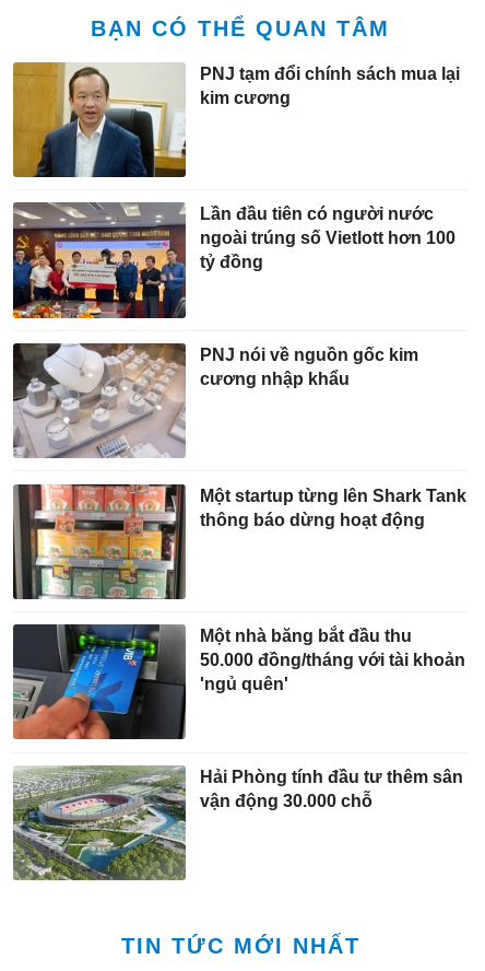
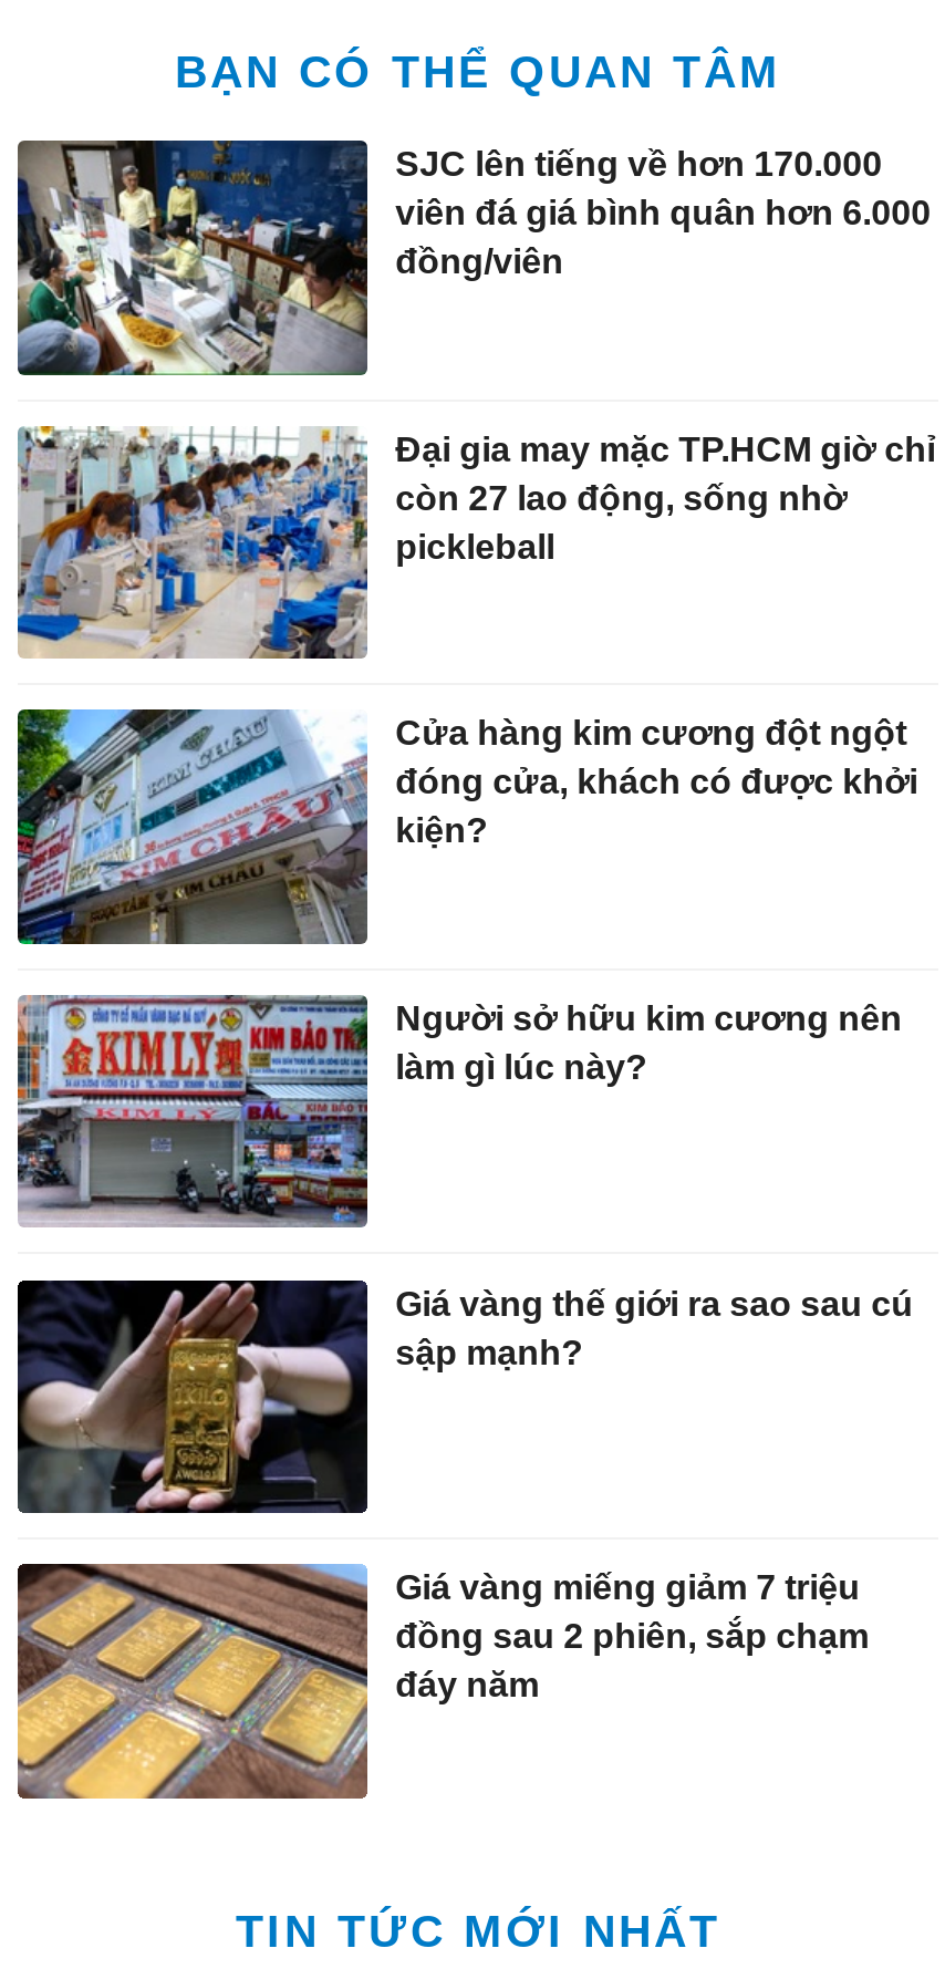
[12,61,459,178] [image] | PNJ tạm đổi chính sách mua lại | kim cương -> [15,137,931,379] [image] | SJC lên tiếng về hơn 170.000 | viên đá giá bình quân hơn 6.000 | đồng/viên
[12,201,455,319] [image] | Lần đầu tiên có người nước | ngoài trúng số Vietlott hơn 100 | tỷ đồng -> [15,423,935,660] [image] | Đại gia may mặc TP.HCM giờ chỉ | còn 27 lao động, sống nhờ | pickleball
[12,342,418,458] [image] | PNJ nói về nguồn gốc kim | cương nhập khẩu -> [18,706,918,945] [image] | Cửa hàng kim cương đột ngột | đóng cửa, khách có được khởi | kiện?
[12,483,466,600] [image] | Một startup từng lên Shark Tank | thông báo dừng hoạt động -> [15,994,902,1229] [image] | Người sở hữu kim cương nên | làm gì lúc này?
[12,624,465,740] [image] | Một nhà băng bắt đầu thu | 50.000 đồng/tháng với tài khoản | 'ngủ quên' -> [15,1279,913,1516] [image] | Giá vàng thế giới ra sao sau cú | sập mạnh?
[12,764,463,881] [image] | Hải Phòng tính đầu tư thêm sân | vận động 30.000 chỗ -> [15,1561,869,1800] [image] | Giá vàng miếng giảm 7 triệu | đồng sau 2 phiên, sắp chạm | đáy năm

